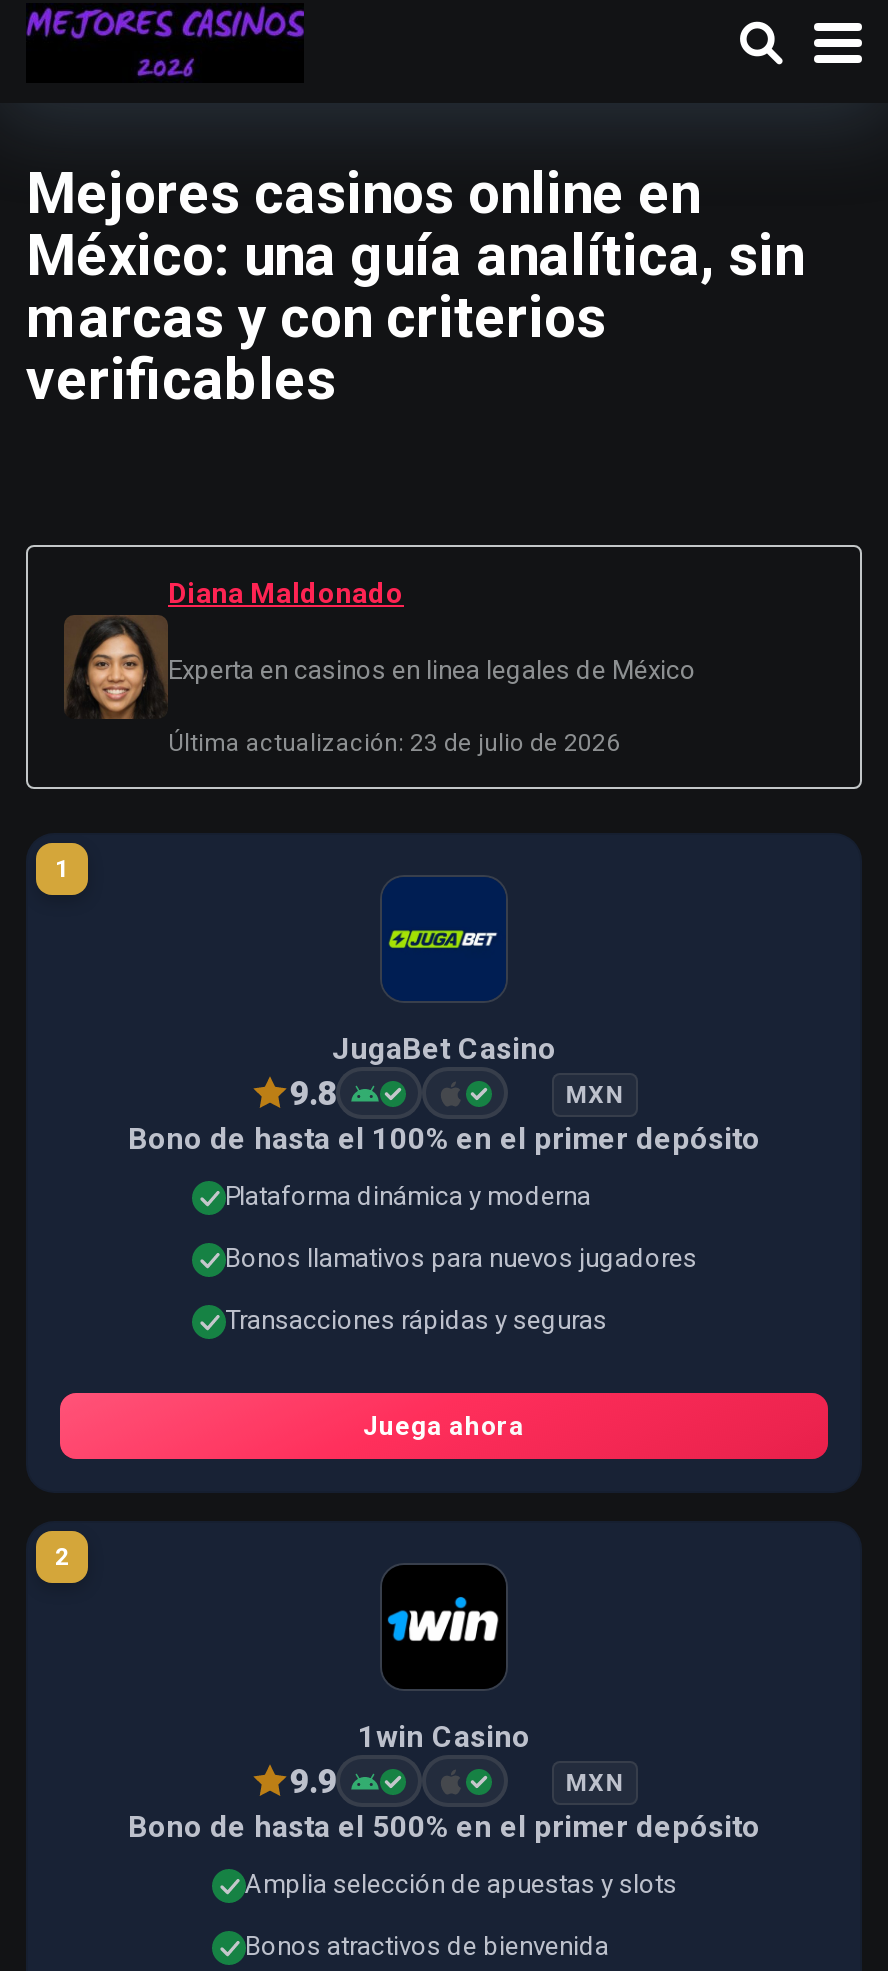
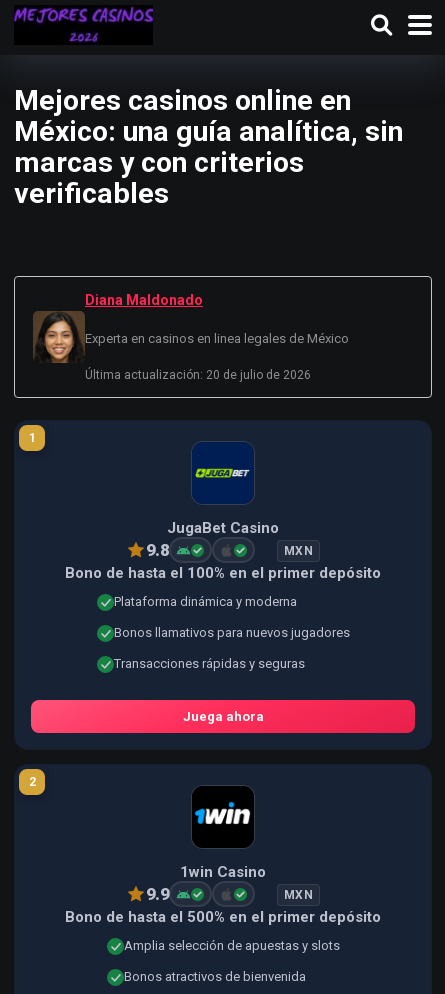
[168,729,620,757] Última actualización: 23 de julio de 2026 -> [85,368,311,382] Última actualización: 20 de julio de 2026

